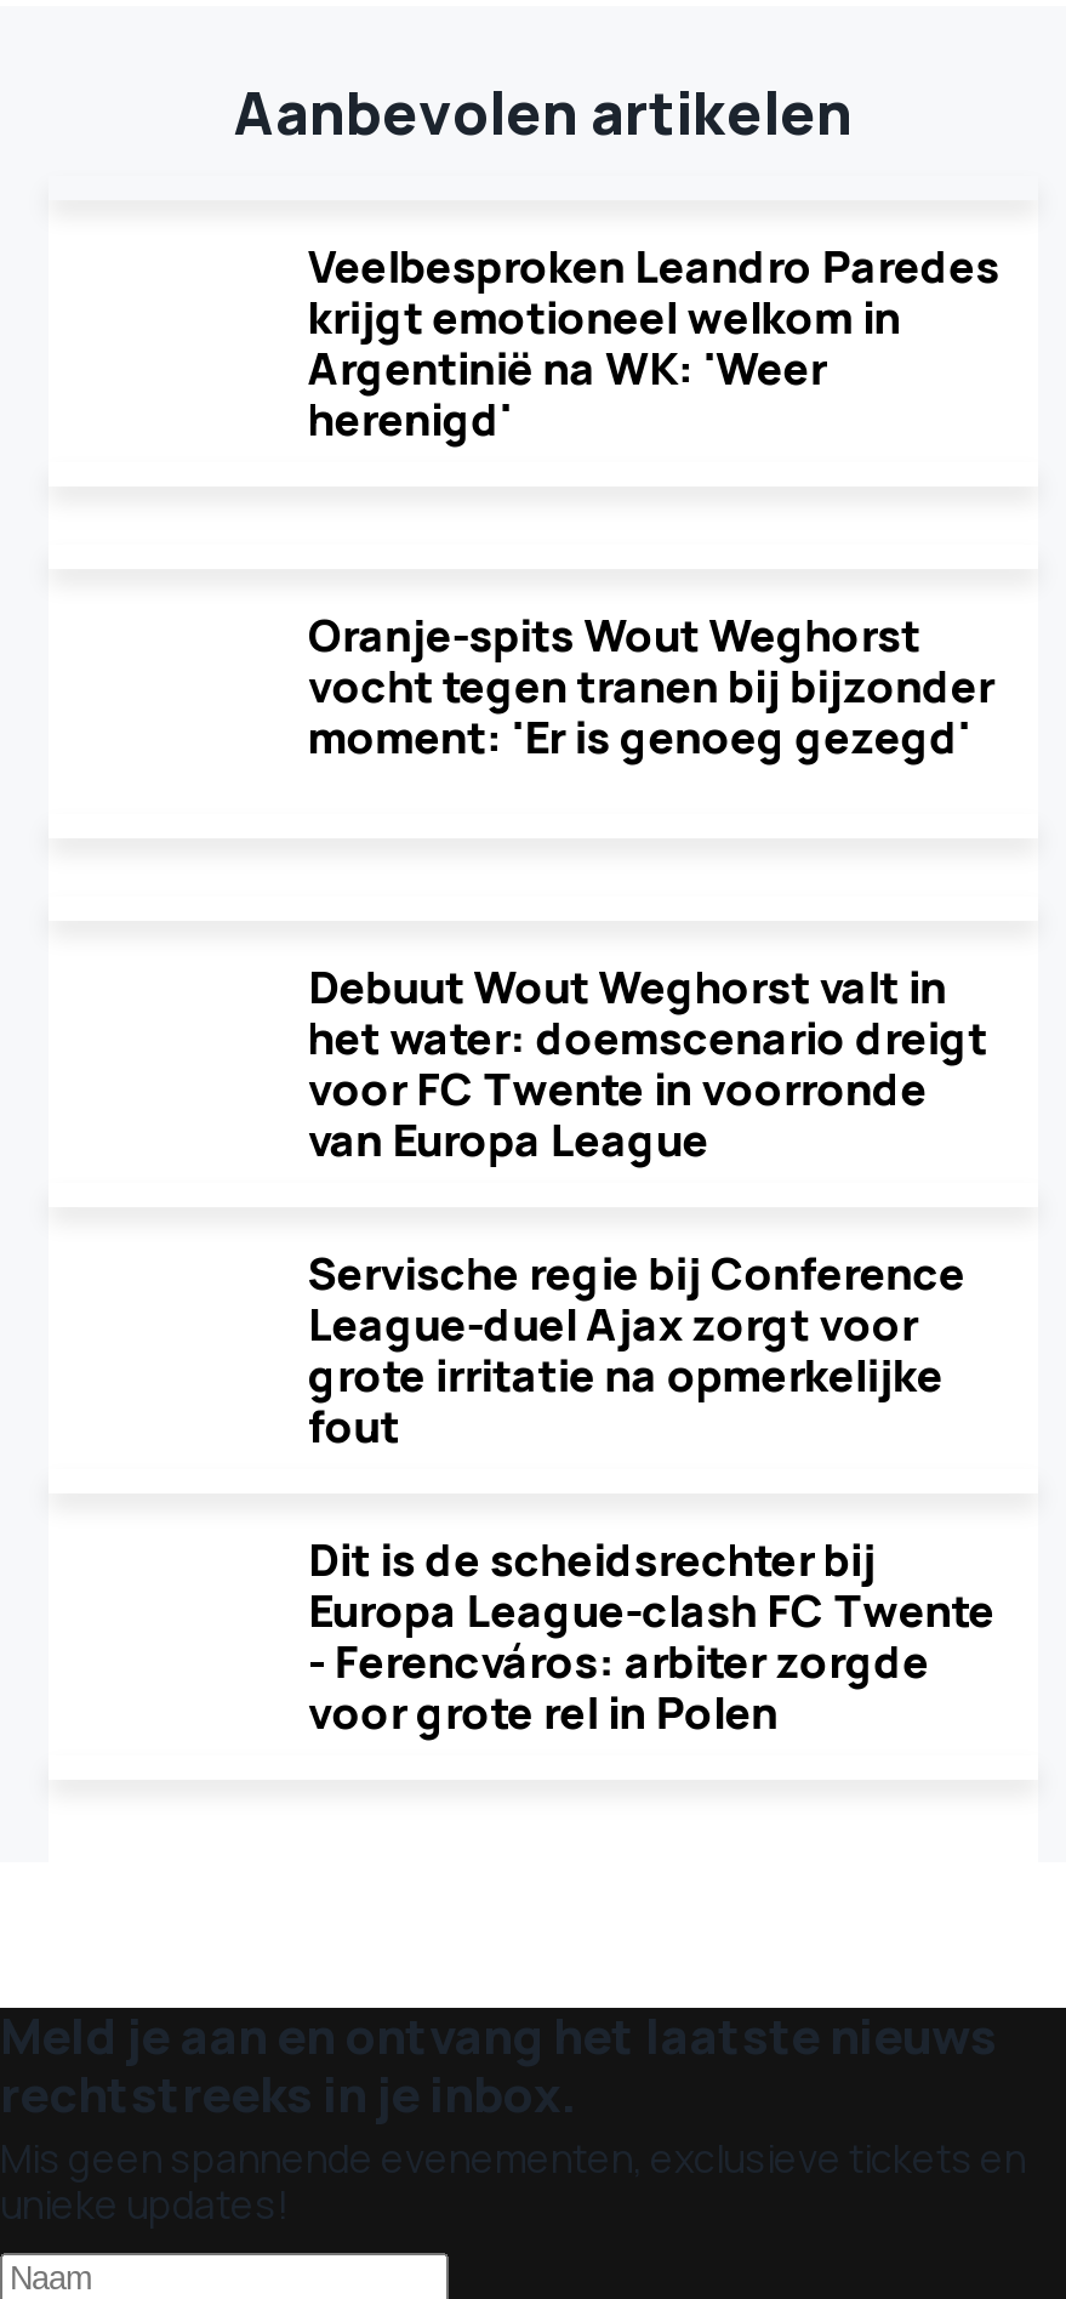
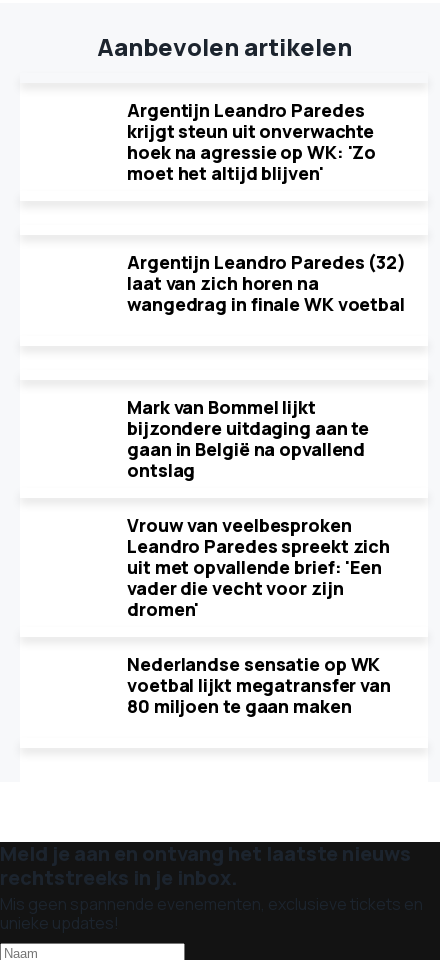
[308,237,1000,448] Veelbesproken Leandro Paredes | krijgt emotioneel welkom in | Argentinië na WK: 'Weer | herenigd' -> [127,98,376,185] Argentijn Leandro Paredes | krijgt steun uit onverwachte | hoek na agressie op WK: 'Zo | moet het altijd blijven'
[308,605,994,766] Oranje-spits Wout Weghorst | vocht tegen tranen bij bijzonder | moment: 'Er is genoeg gezegd' -> [127,250,406,316] Argentijn Leandro Paredes (32) | laat van zich horen na | wangedrag in finale WK voetbal
[308,957,987,1168] Debuut Wout Weghorst valt in | het water: doemscenario dreigt | voor FC Twente in voorronde | van Europa League -> [127,395,369,482] Mark van Bommel lijkt | bijzondere uitdaging aan te | gaan in België na opvallend | ontslag
[308,1244,965,1455] Servische regie bij Conference | League-duel Ajax zorgt voor | grote irritatie na opmerkelijke | fout -> [127,513,390,621] Vrouw van veelbesproken | Leandro Paredes spreekt zich | uit met opvallende brief: 'Een | vader die vecht voor zijn | dromen'
[308,1530,995,1741] Dit is de scheidsrechter bij | Europa League-clash FC Twente | - Ferencváros: arbiter zorgde | voor grote rel in Polen -> [127,652,391,718] Nederlandse sensatie op WK | voetbal lijkt megatransfer van | 80 miljoen te gaan maken

